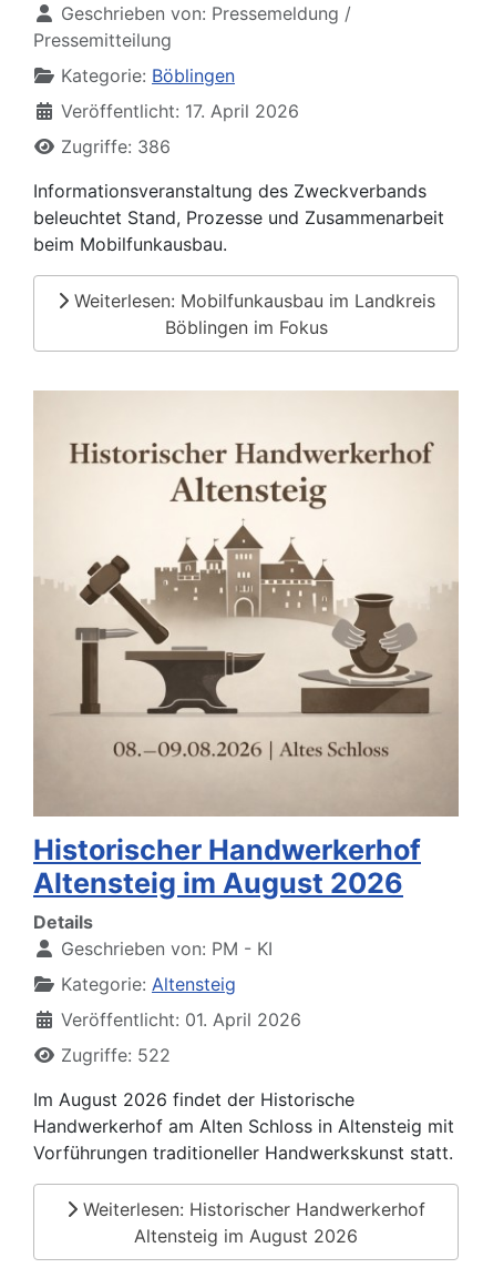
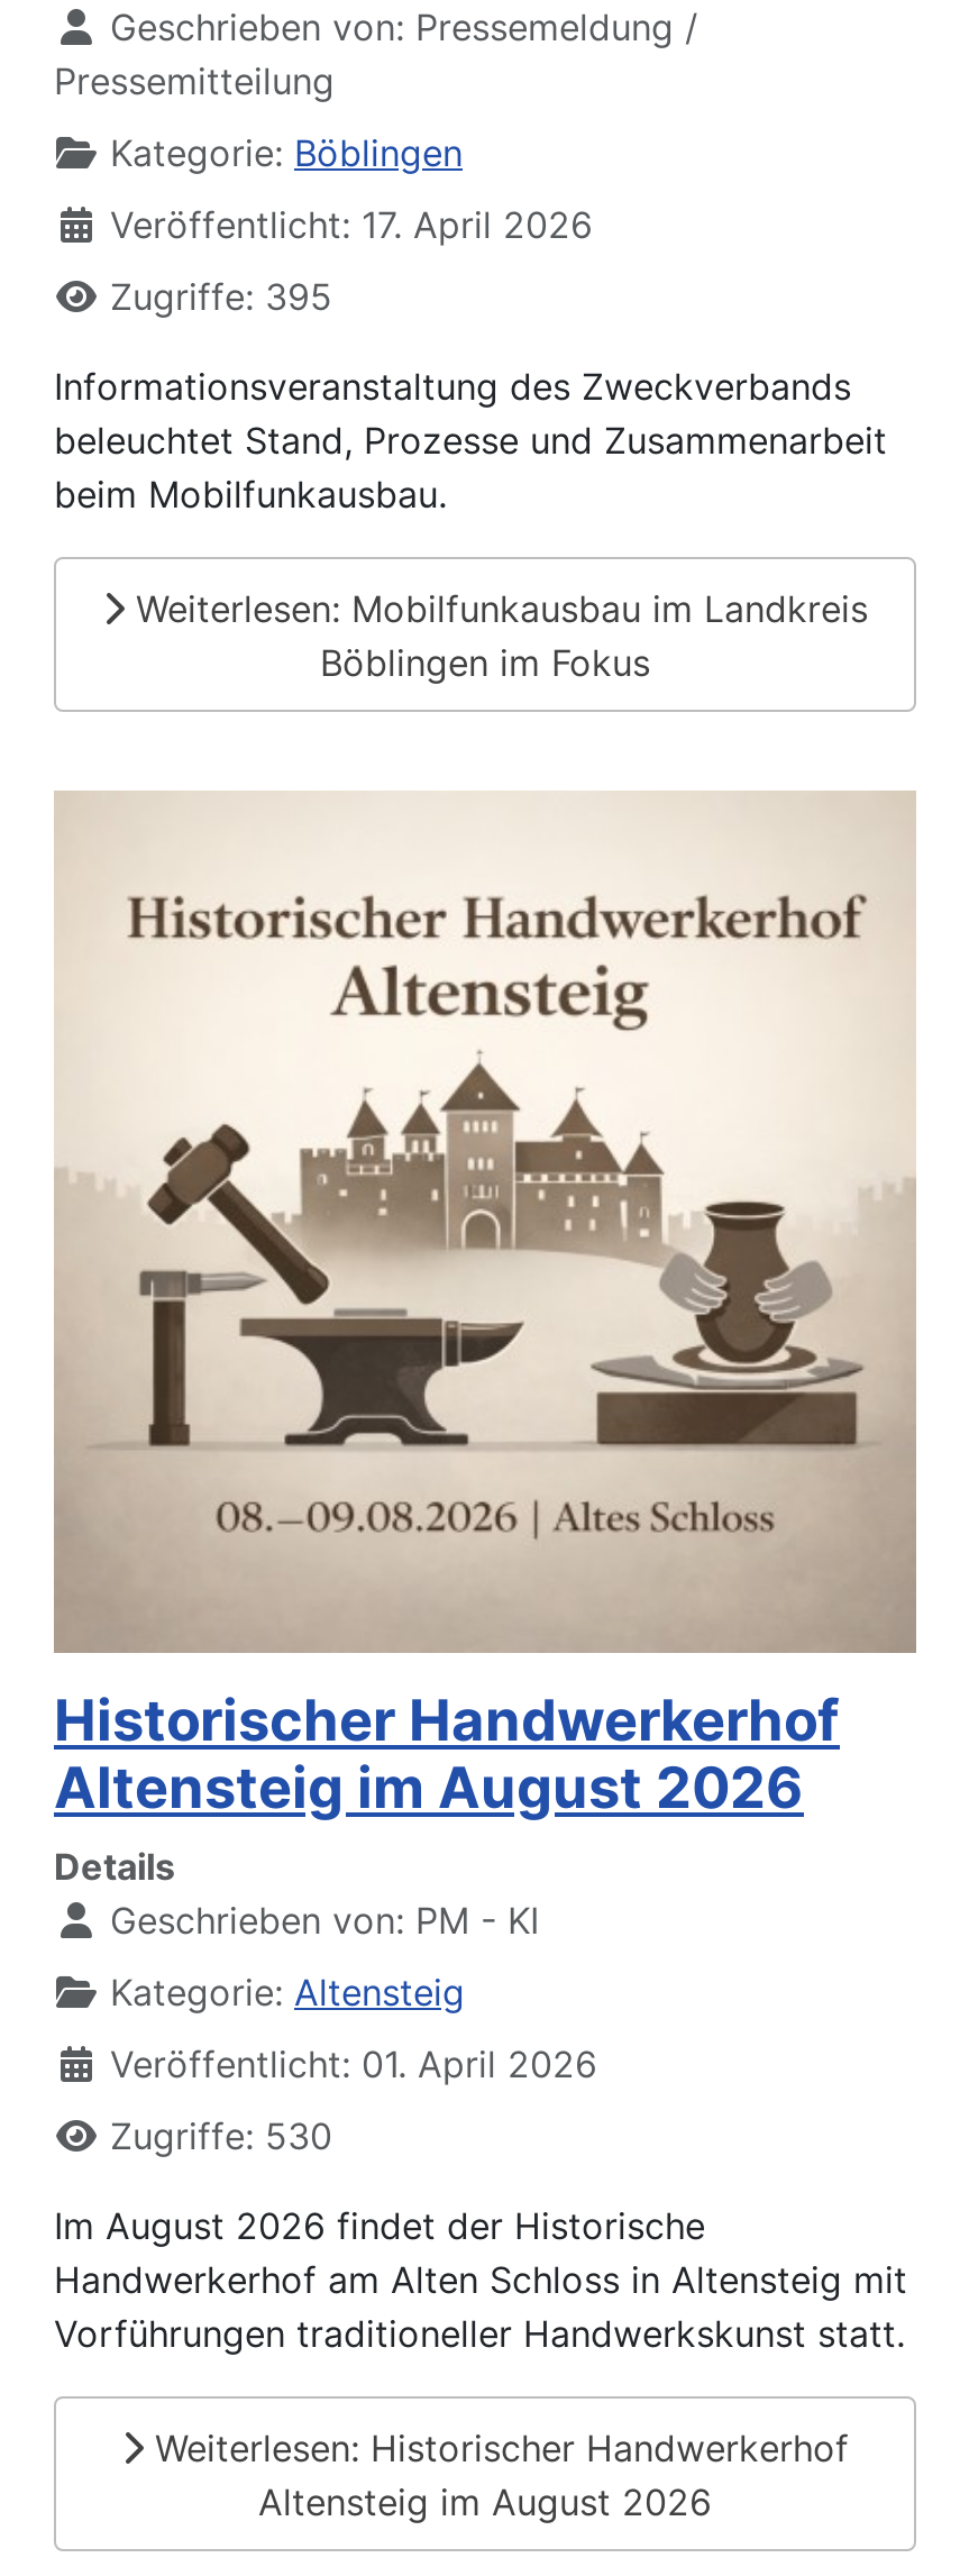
[61,135,171,158] Zugriffe: 386 -> [110,274,332,319] Zugriffe: 395
[61,1044,171,1066] Zugriffe: 522 -> [110,2114,332,2158] Zugriffe: 530

